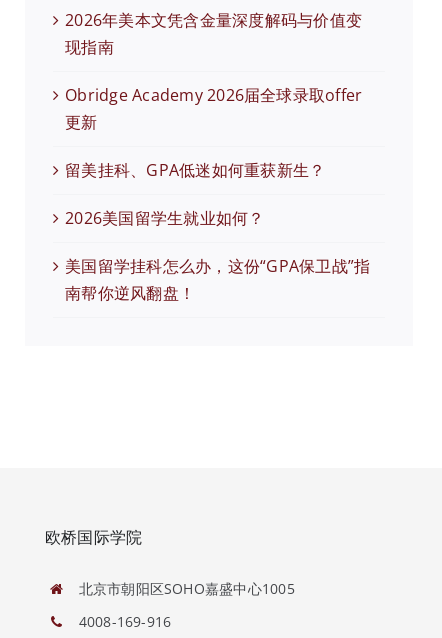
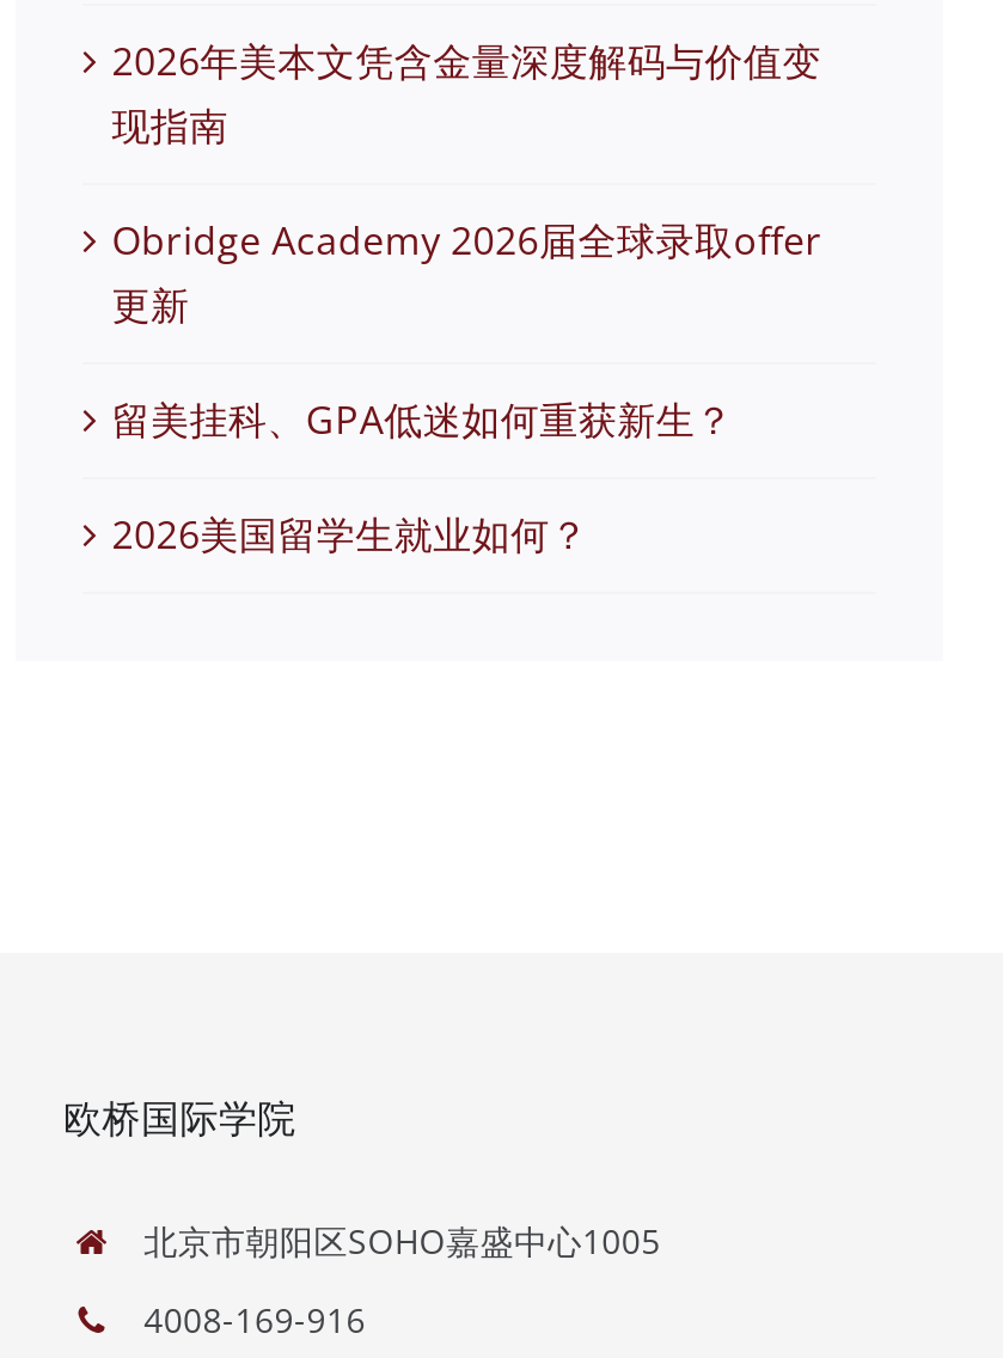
[65,255,370,304] 美国留学挂科怎么办，这份“GPA保卫战”指 | 南帮你逆风翻盘！ -> none

